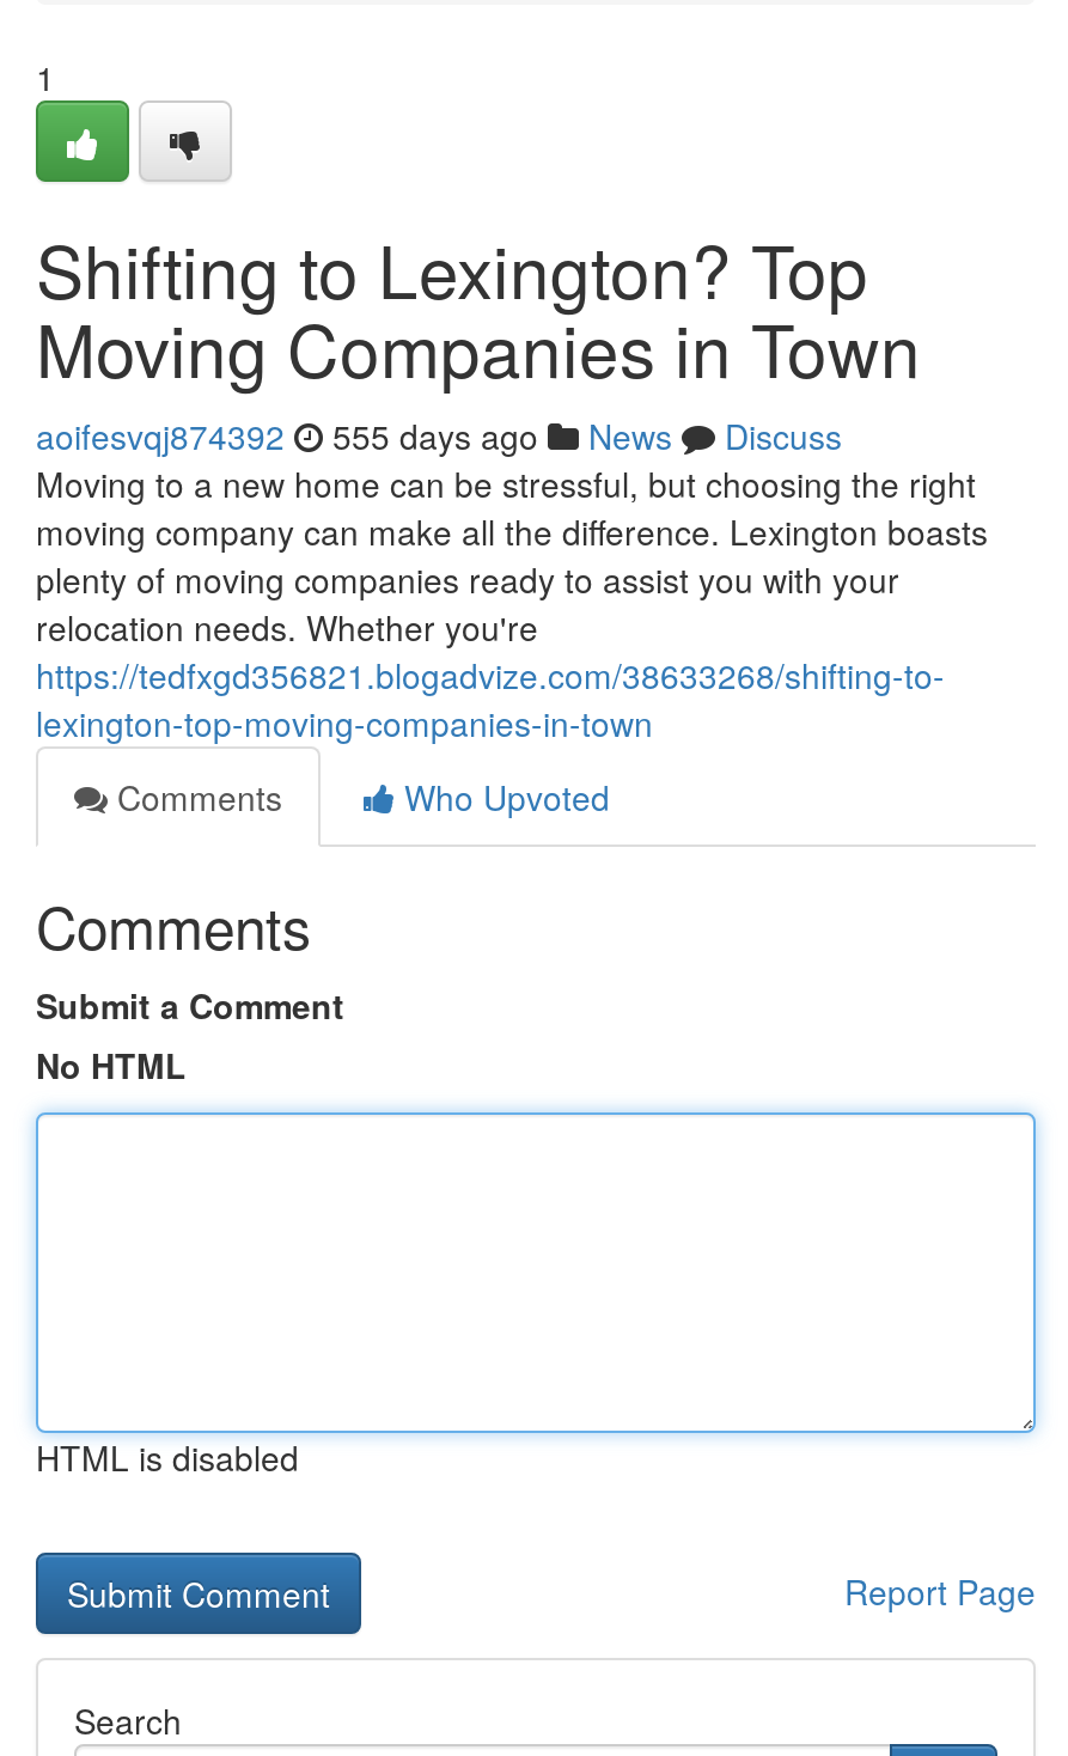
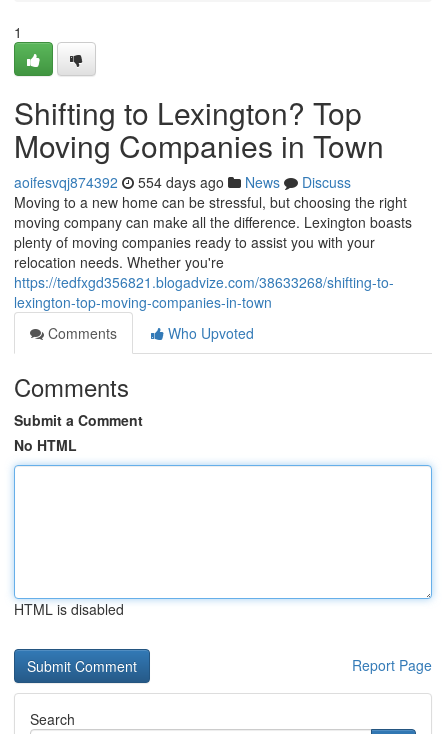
[36,411,842,459] aoifesvqj874392 555 days ago News Discuss -> [14,172,351,192] aoifesvqj874392 554 days ago News Discuss

